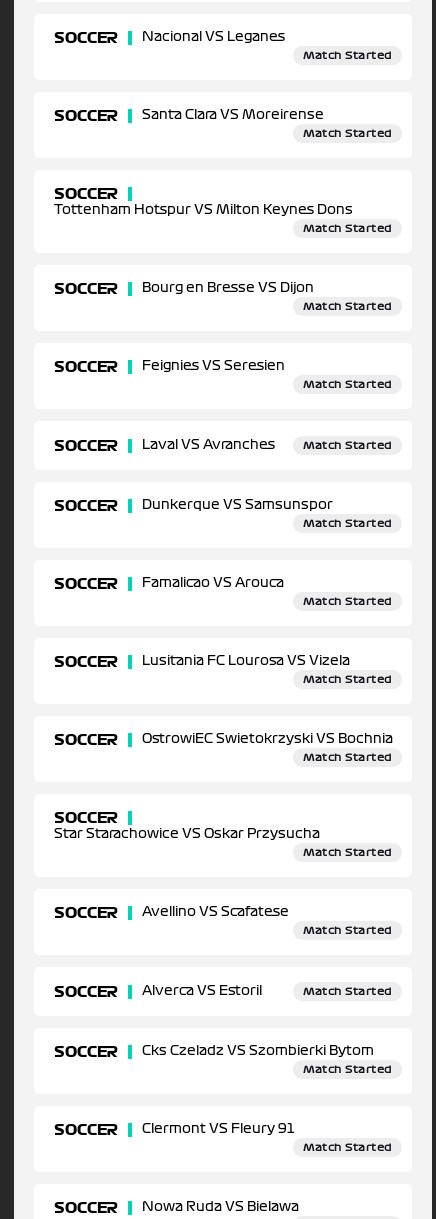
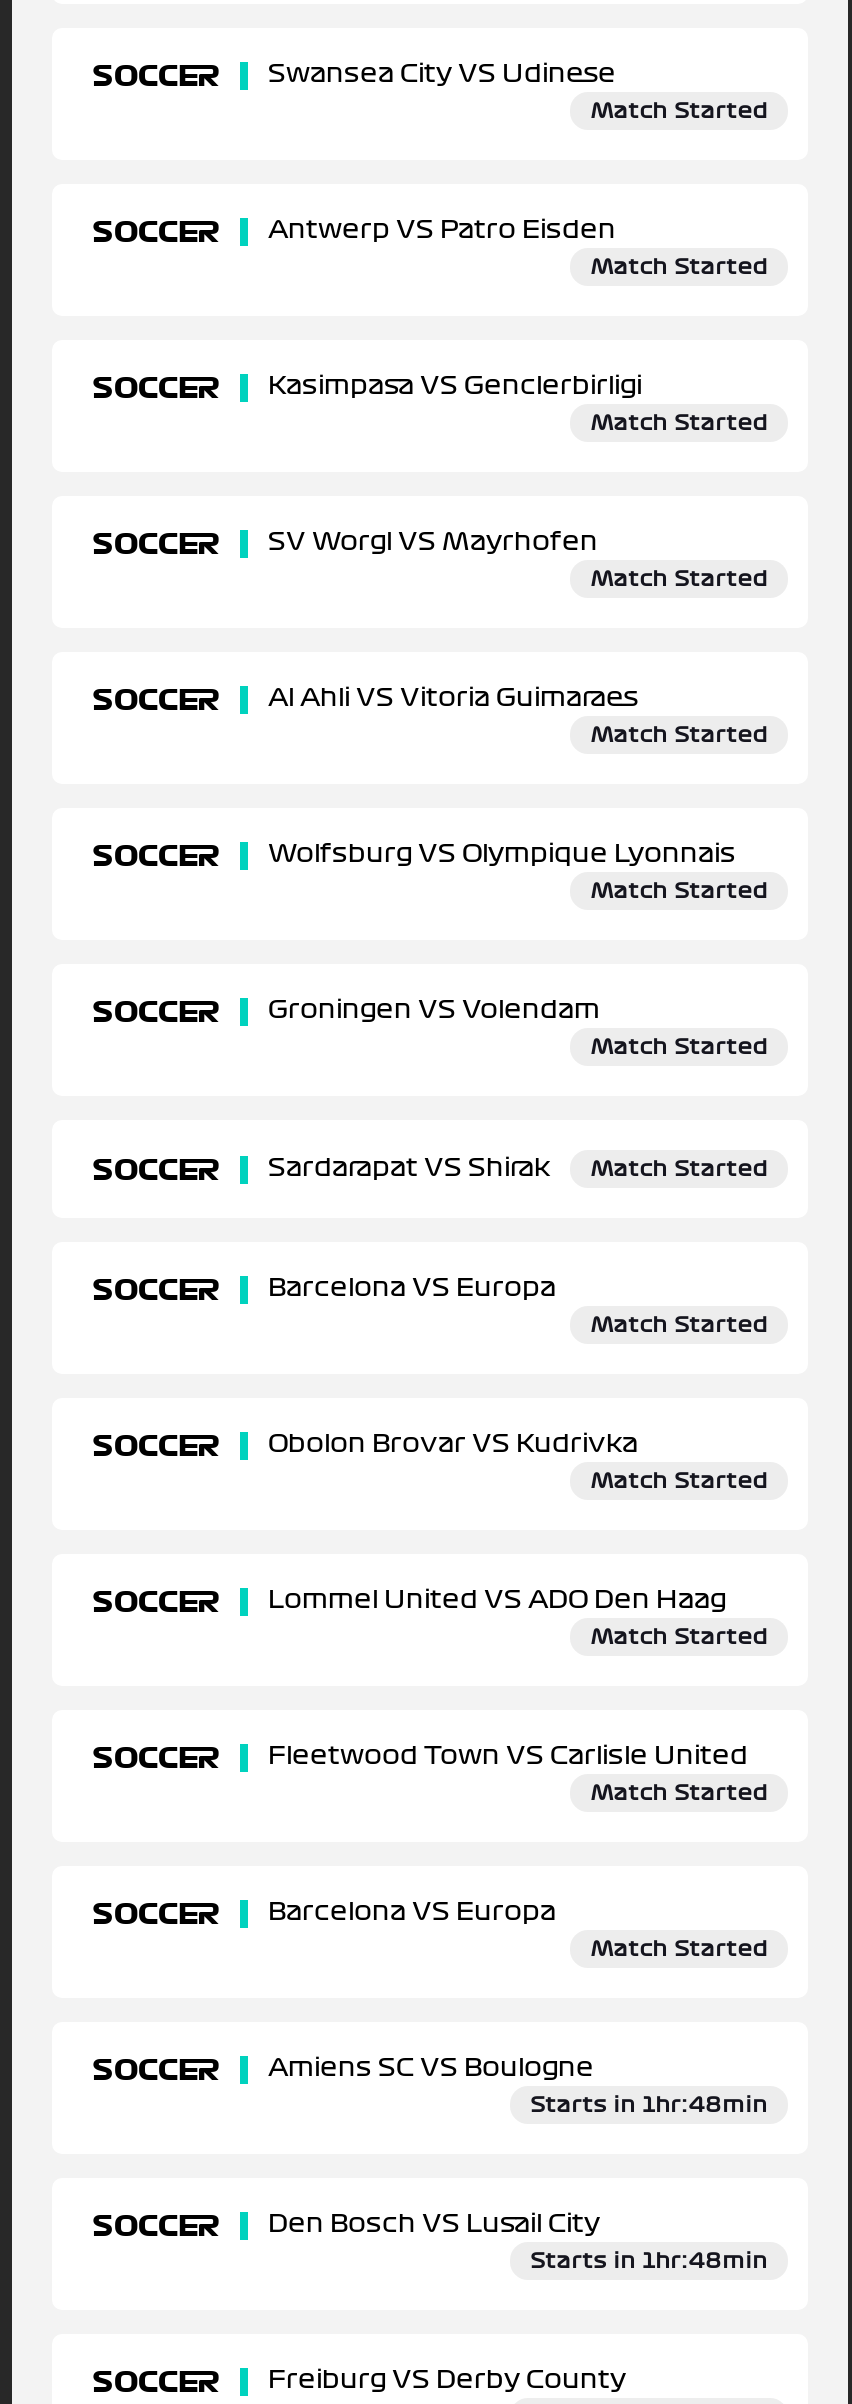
[142,31,285,43] Nacional VS Leganes -> [268,62,616,86] Swansea City VS Udinese
[142,109,324,121] Santa Clara VS Moreirense -> [268,218,616,242] Antwerp VS Patro Eisden
[54,204,353,216] Tottenham Hotspur VS Milton Keynes Dons -> [268,374,642,398] Kasimpasa VS Genclerbirligi
[142,282,314,294] Bourg en Bresse VS Dijon -> [268,530,598,554] SV Worgl VS Mayrhofen
[142,360,285,372] Feignies VS Seresien -> [268,686,638,710] Al Ahli VS Vitoria Guimaraes
[142,439,275,451] Laval VS Avranches -> [268,842,736,866] Wolfsburg VS Olympique Lyonnais
[142,499,333,511] Dunkerque VS Samsunspor -> [268,998,600,1022] Groningen VS Volendam
[142,577,284,589] Famalicao VS Arouca -> [268,1156,550,1180] Sardarapat VS Shirak
[142,655,350,667] Lusitania FC Lourosa VS Vizela -> [268,1276,556,1300] Barcelona VS Europa
[142,733,393,745] OstrowiEC Swietokrzyski VS Bochnia -> [268,1432,638,1456] Obolon Brovar VS Kudrivka
[54,828,320,840] Star Starachowice VS Oskar Przysucha -> [268,1588,726,1612] Lommel United VS ADO Den Haag
moved [54,847,392,999] -> [92,1626,768,1928]: Match Started | SOCCER | Match Started | SOCCER
[142,906,289,918] Avellino VS Scafatese -> [268,1744,748,1768] Fleetwood Town VS Carlisle United
[142,985,262,997] Alverca VS Estoril -> [268,1900,556,1924] Barcelona VS Europa
[142,1045,374,1057] Cks Czeladz VS Szombierki Bytom -> [268,2056,594,2080] Amiens SC VS Boulogne
[303,1064,392,1075] Match Started -> [530,2094,768,2116] Starts in 1hr:48min
[142,1123,295,1135] Clermont VS Fleury 91 -> [268,2212,600,2236] Den Bosch VS Lusail City
[303,1142,392,1153] Match Started -> [530,2250,768,2272] Starts in 1hr:48min
[142,1201,299,1213] Nowa Ruda VS Bielawa -> [268,2368,626,2392] Freiburg VS Derby County

